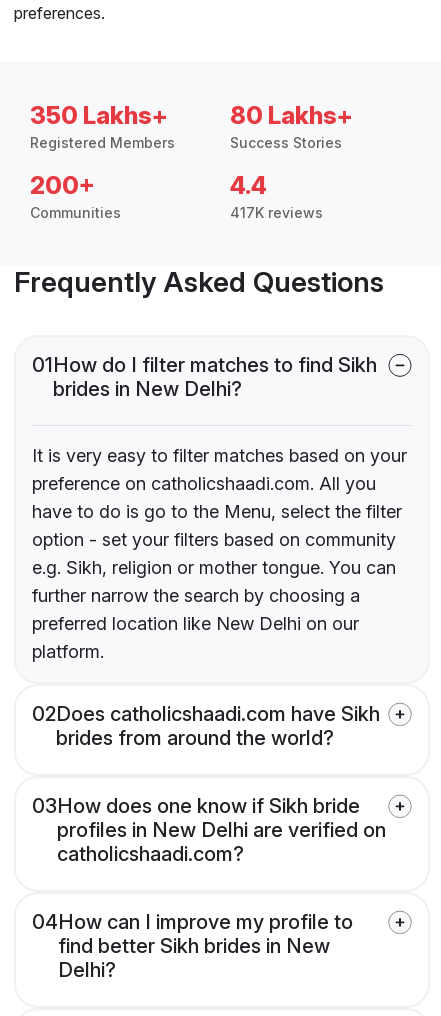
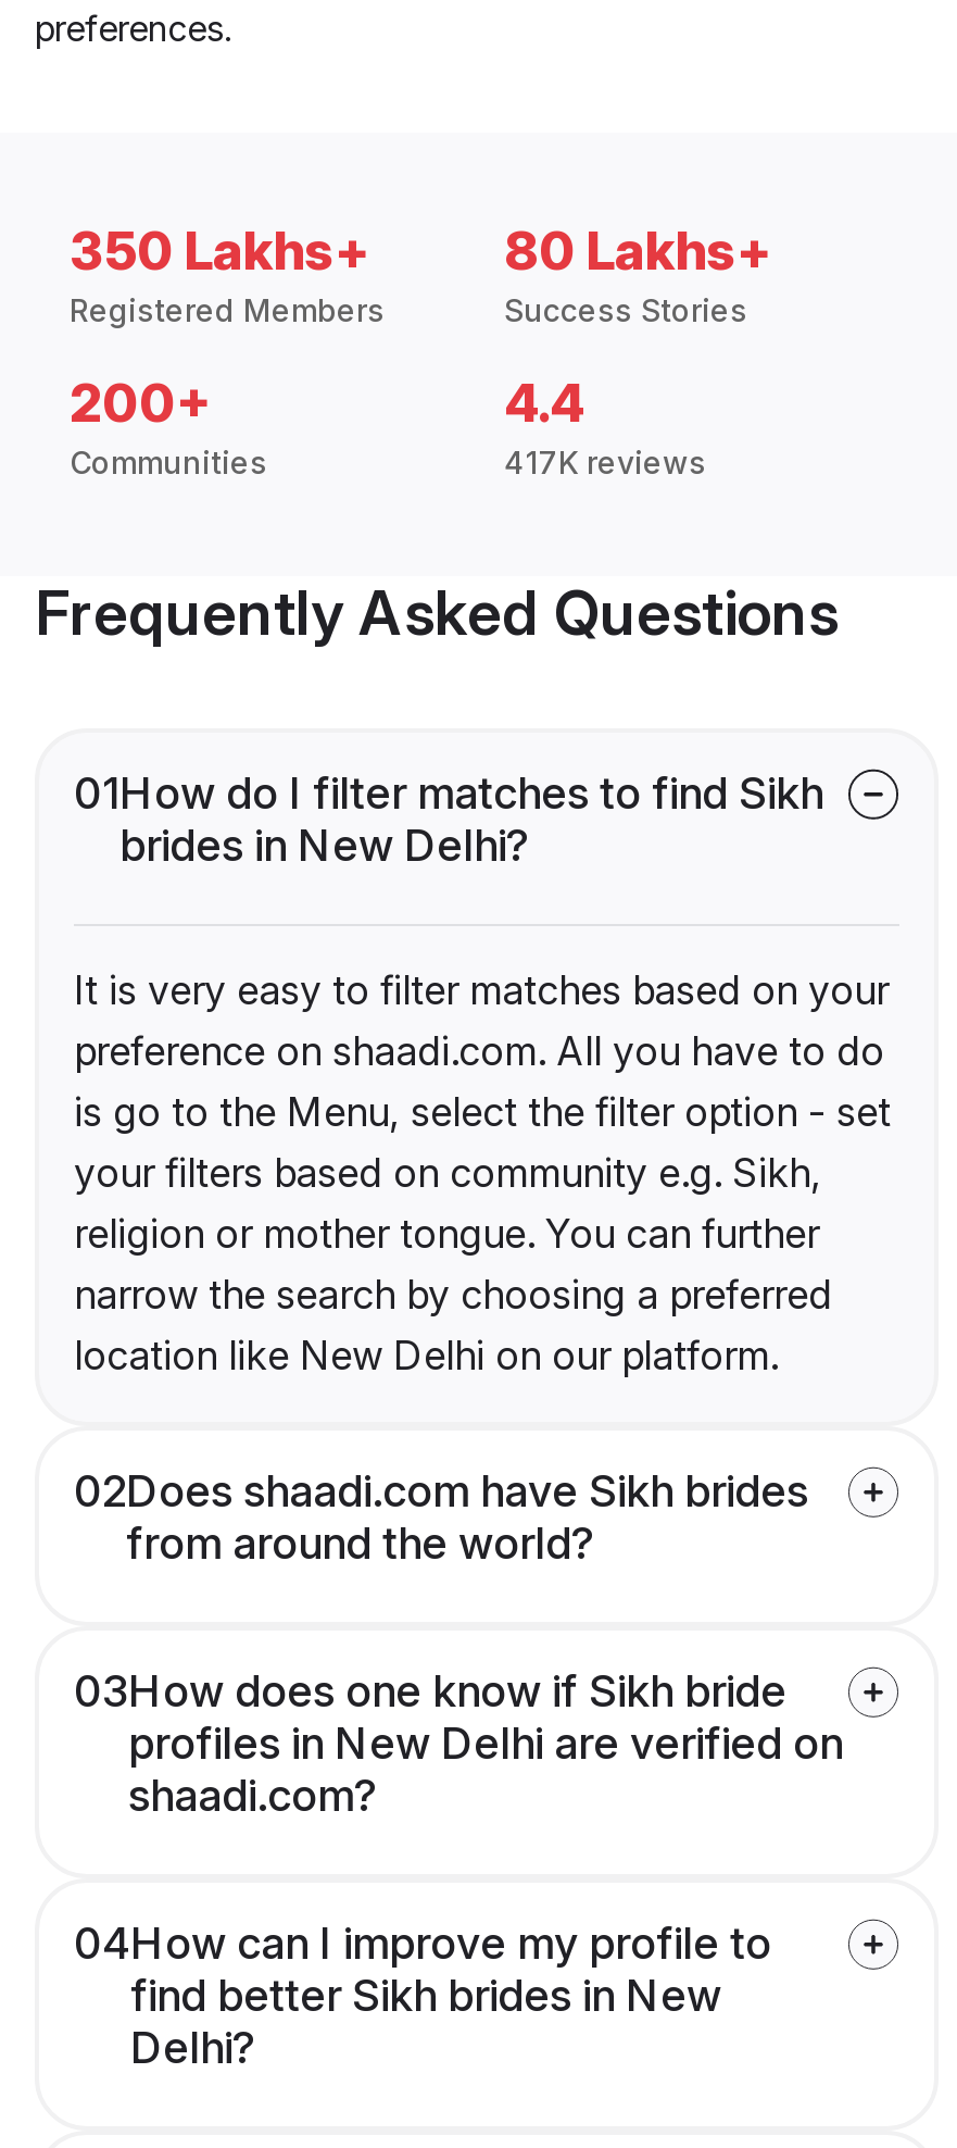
[32,473,402,662] preference on catholicshaadi.com. All you | have to do is go to the Menu, select the filter | option - set your filters based on community | e.g. Sikh, religion or mother tongue. You can | further narrow the search by choosing a | preferred location like New Delhi on our | platform. -> [74,1028,891,1378] preference on shaadi.com. All you have to do | is go to the Menu, select the filter option - set | your filters based on community e.g. Sikh, | religion or mother tongue. You can further | narrow the search by choosing a preferred | location like New Delhi on our platform.
[32,702,380,750] 02Does catholicshaadi.com have Sikh | brides from around the world? -> [74,1465,808,1569] 02Does shaadi.com have Sikh brides | from around the world?
[57,842,244,866] catholicshaadi.com? -> [128,1769,378,1821] shaadi.com?

